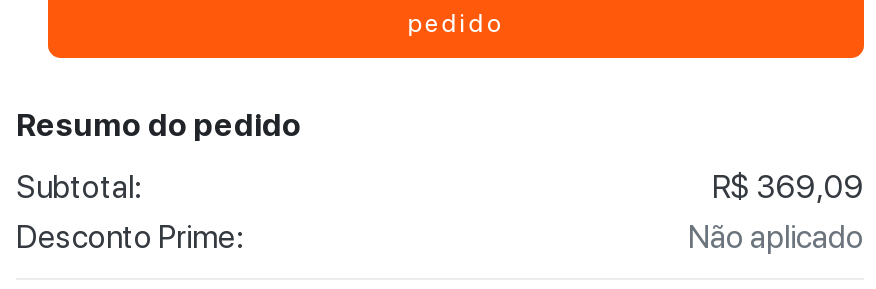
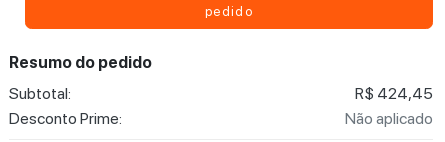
[712,168,864,206] R$ 369,09 -> [355,84,433,103] R$ 424,45

